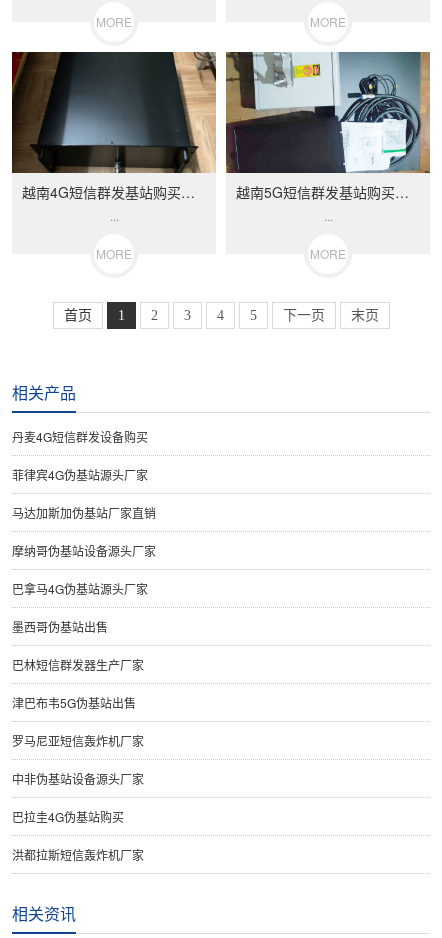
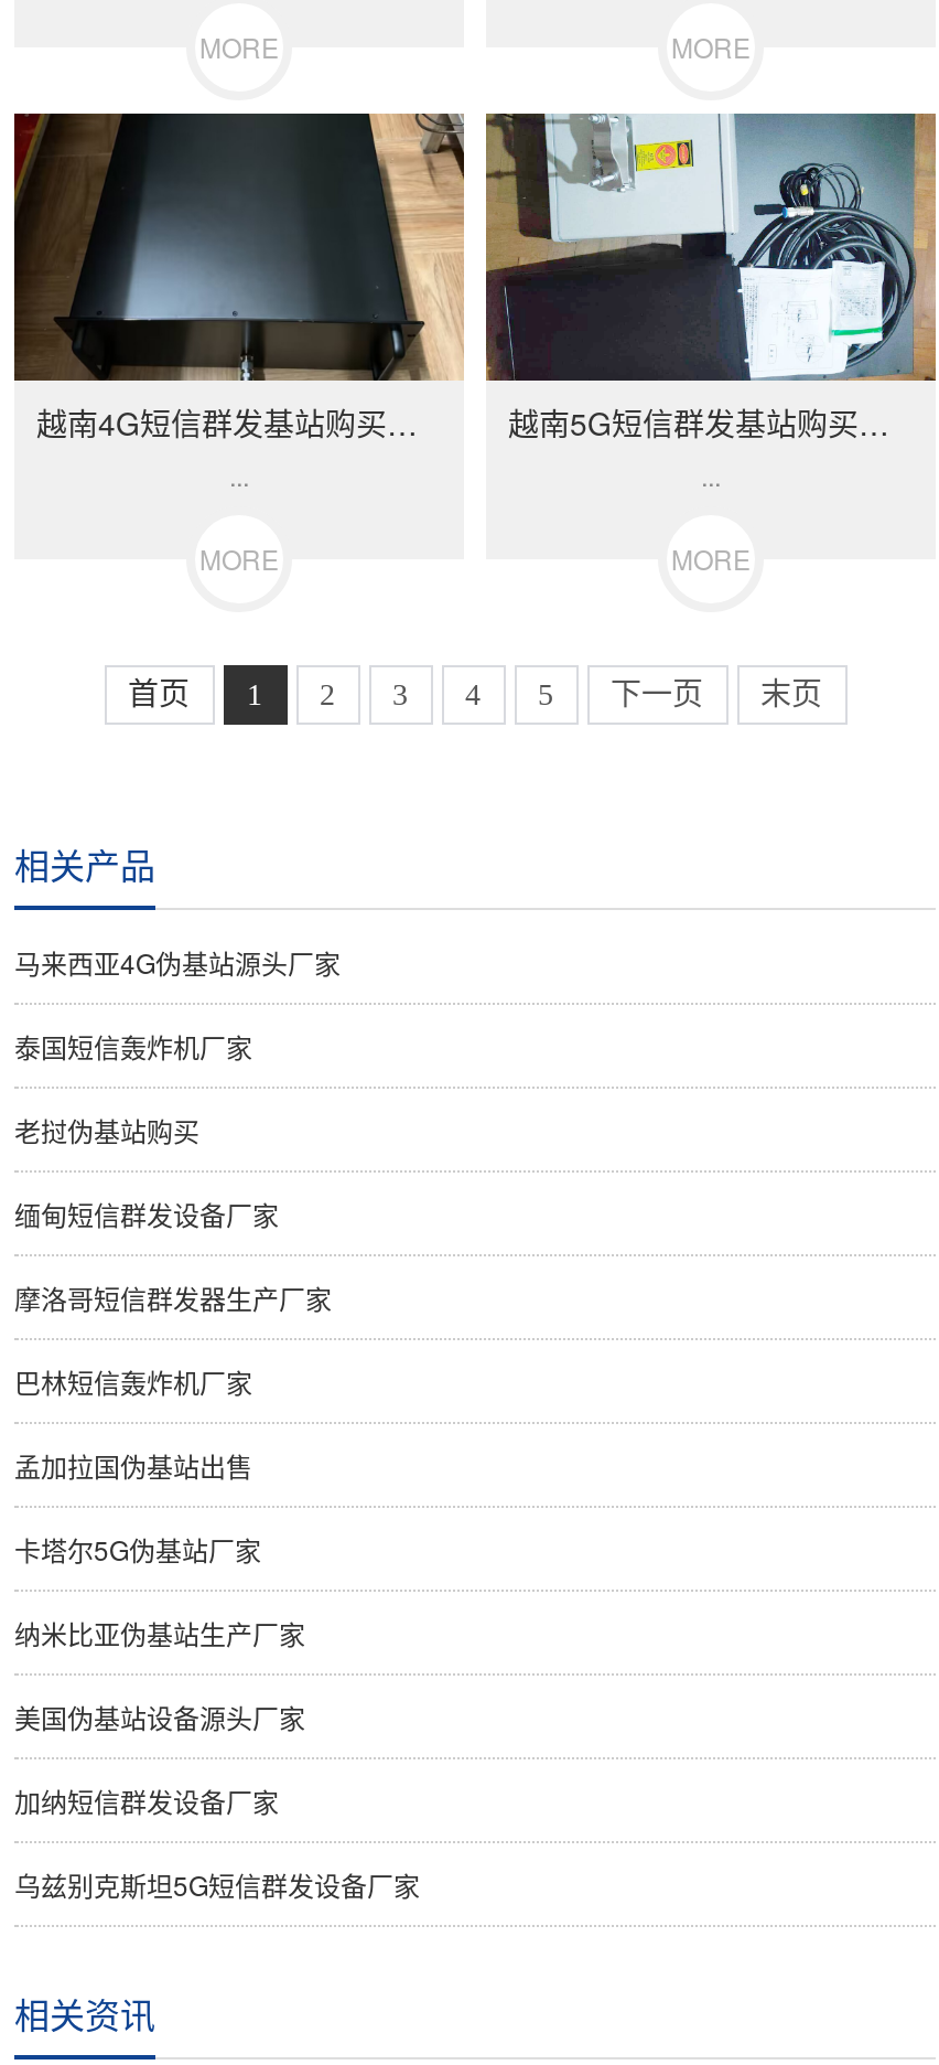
[12,428,148,445] 丹麦4G短信群发设备购买 -> [14,944,341,981] 马来西亚4G伪基站源头厂家
[12,466,148,483] 菲律宾4G伪基站源头厂家 -> [14,1028,252,1065] 泰国短信轰炸机厂家
[12,504,156,521] 马达加斯加伪基站厂家直销 -> [14,1111,199,1149] 老挝伪基站购买
[12,542,156,559] 摩纳哥伪基站设备源头厂家 -> [14,1195,279,1233] 缅甸短信群发设备厂家
[12,580,148,597] 巴拿马4G伪基站源头厂家 -> [14,1279,332,1317] 摩洛哥短信群发器生产厂家
[12,618,108,635] 墨西哥伪基站出售 -> [14,1363,252,1400] 巴林短信轰炸机厂家
[12,656,144,673] 巴林短信群发器生产厂家 -> [14,1447,252,1484] 孟加拉国伪基站出售
[12,694,136,711] 津巴布韦5G伪基站出售 -> [14,1531,261,1568] 卡塔尔5G伪基站厂家
[12,732,144,749] 罗马尼亚短信轰炸机厂家 -> [14,1614,305,1652] 纳米比亚伪基站生产厂家
[12,770,144,787] 中非伪基站设备源头厂家 -> [14,1698,305,1736] 美国伪基站设备源头厂家
[12,808,124,825] 巴拉圭4G伪基站购买 -> [14,1782,279,1820] 加纳短信群发设备厂家
[12,846,144,863] 洪都拉斯短信轰炸机厂家 -> [14,1866,420,1904] 乌兹别克斯坦5G短信群发设备厂家

